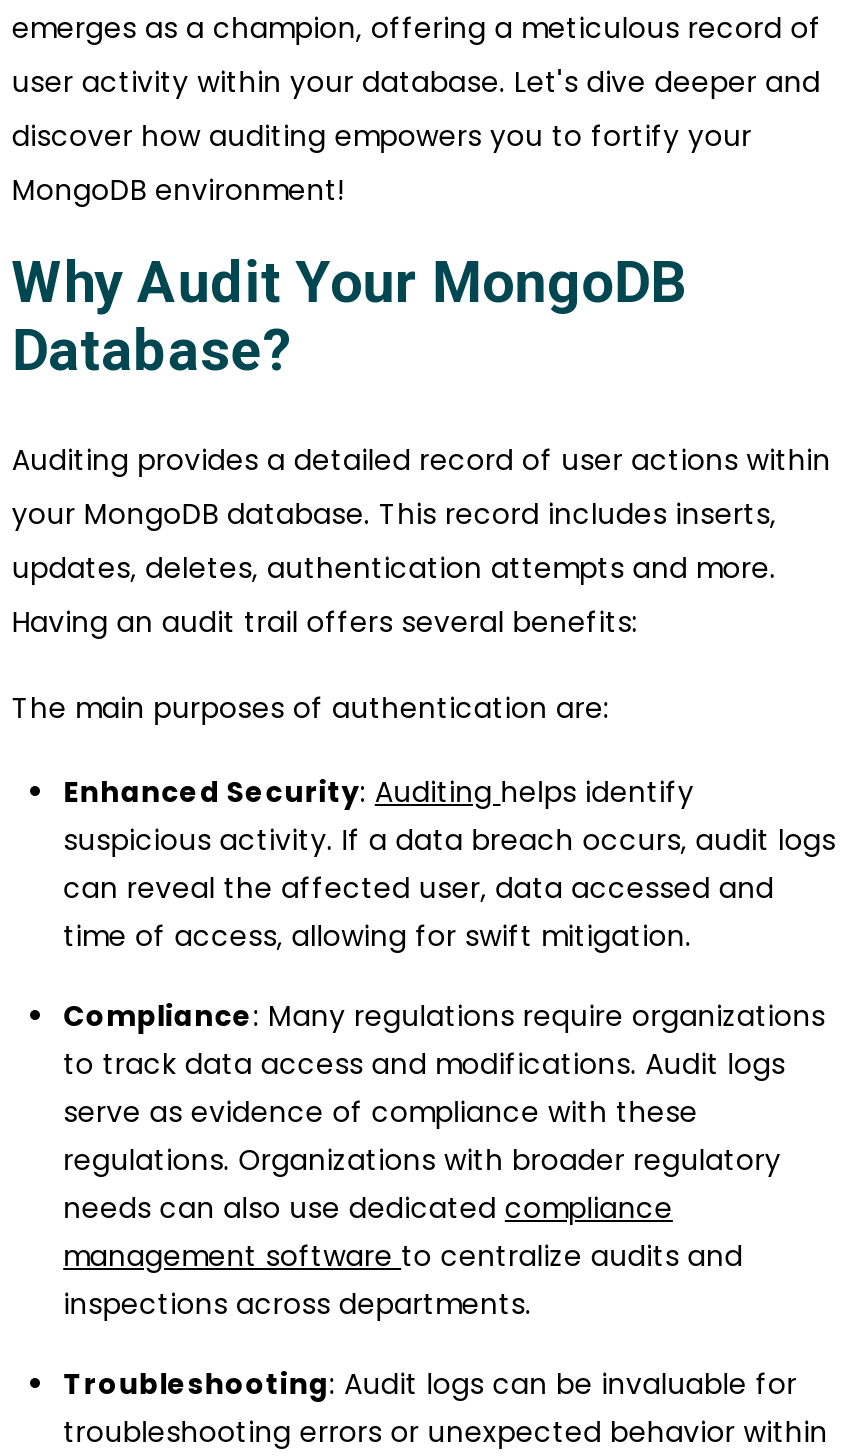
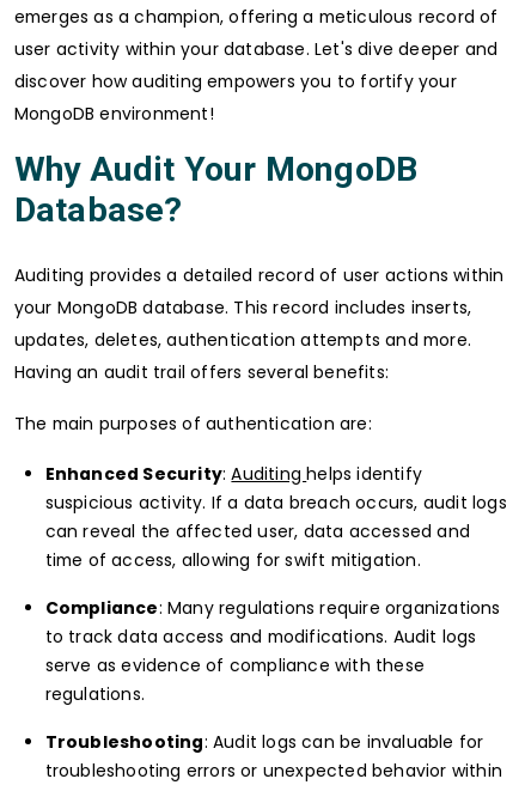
[63,1139,781,1323] regulations. Organizations with broader regulatory | needs can also use dedicated compliance | management software to centralize audits and | inspections across departments. -> [45,682,145,706] regulations.

